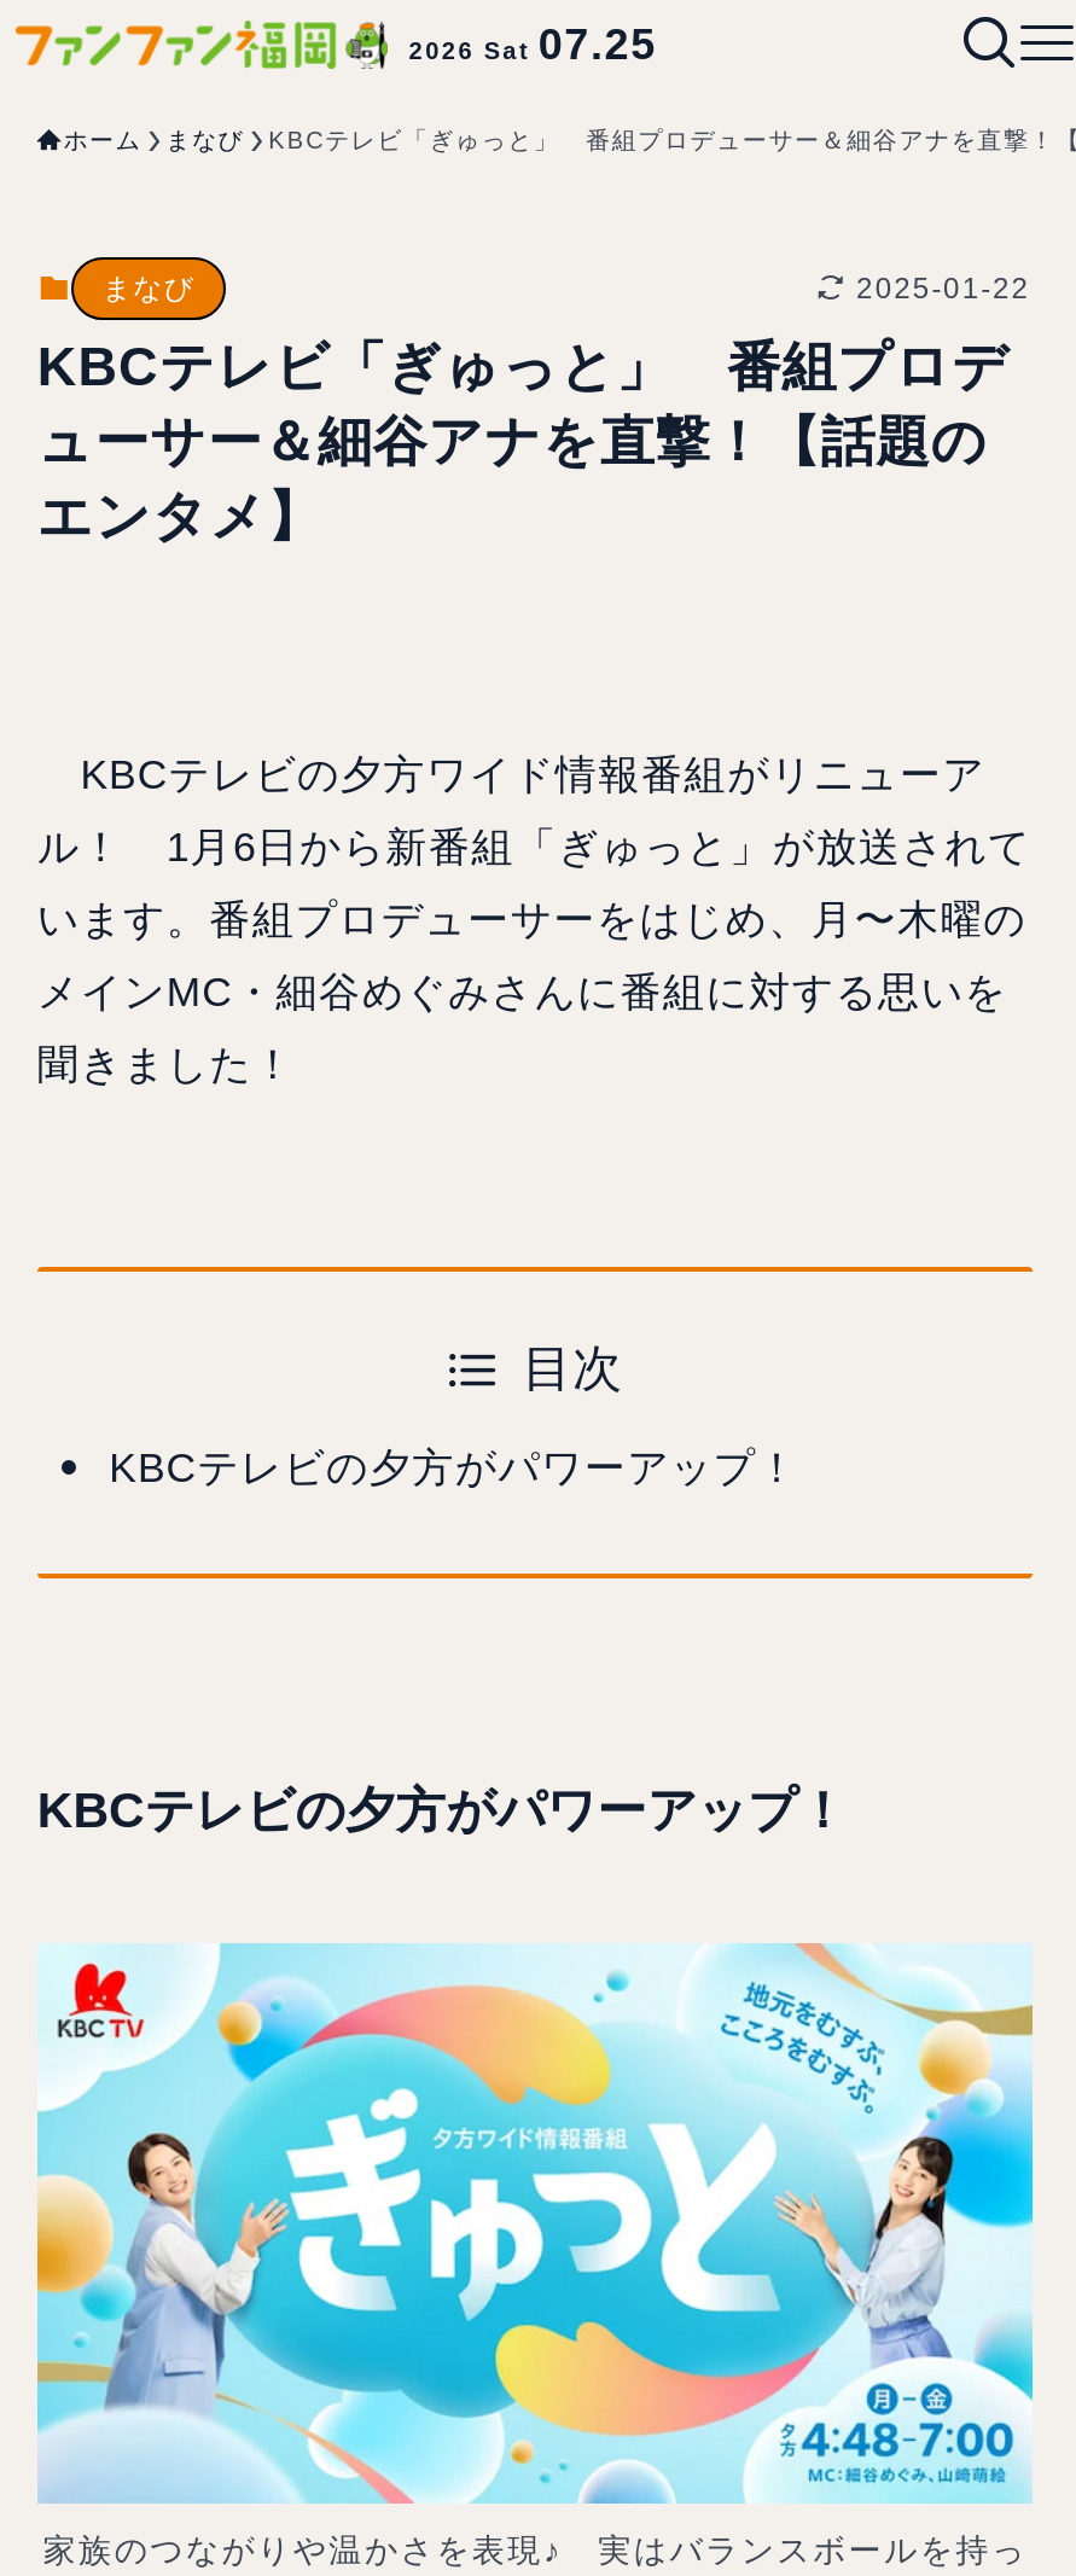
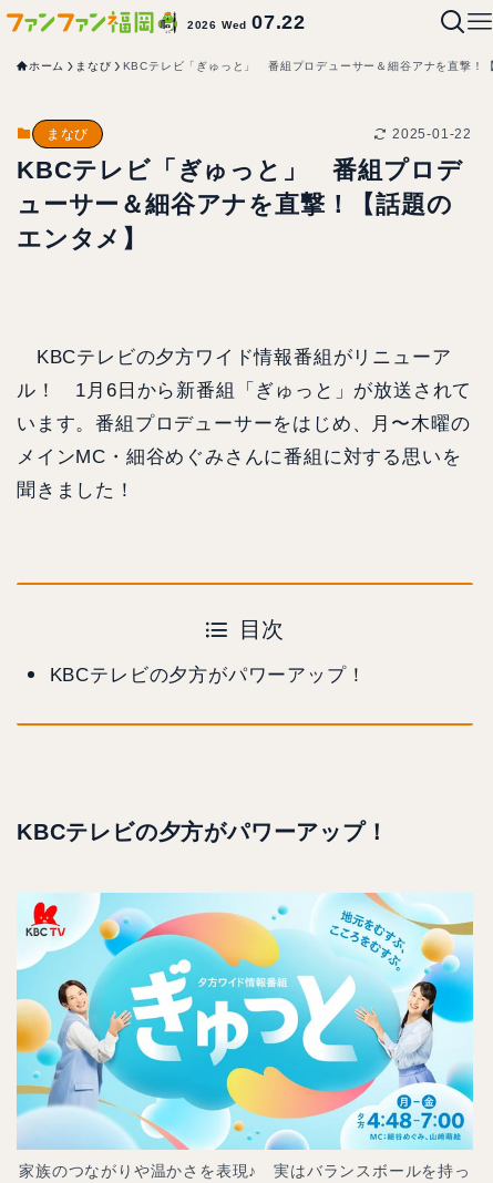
[409,21,656,69] 2026 Sat 07.25 -> [187,11,306,33] 2026 Wed 07.22

